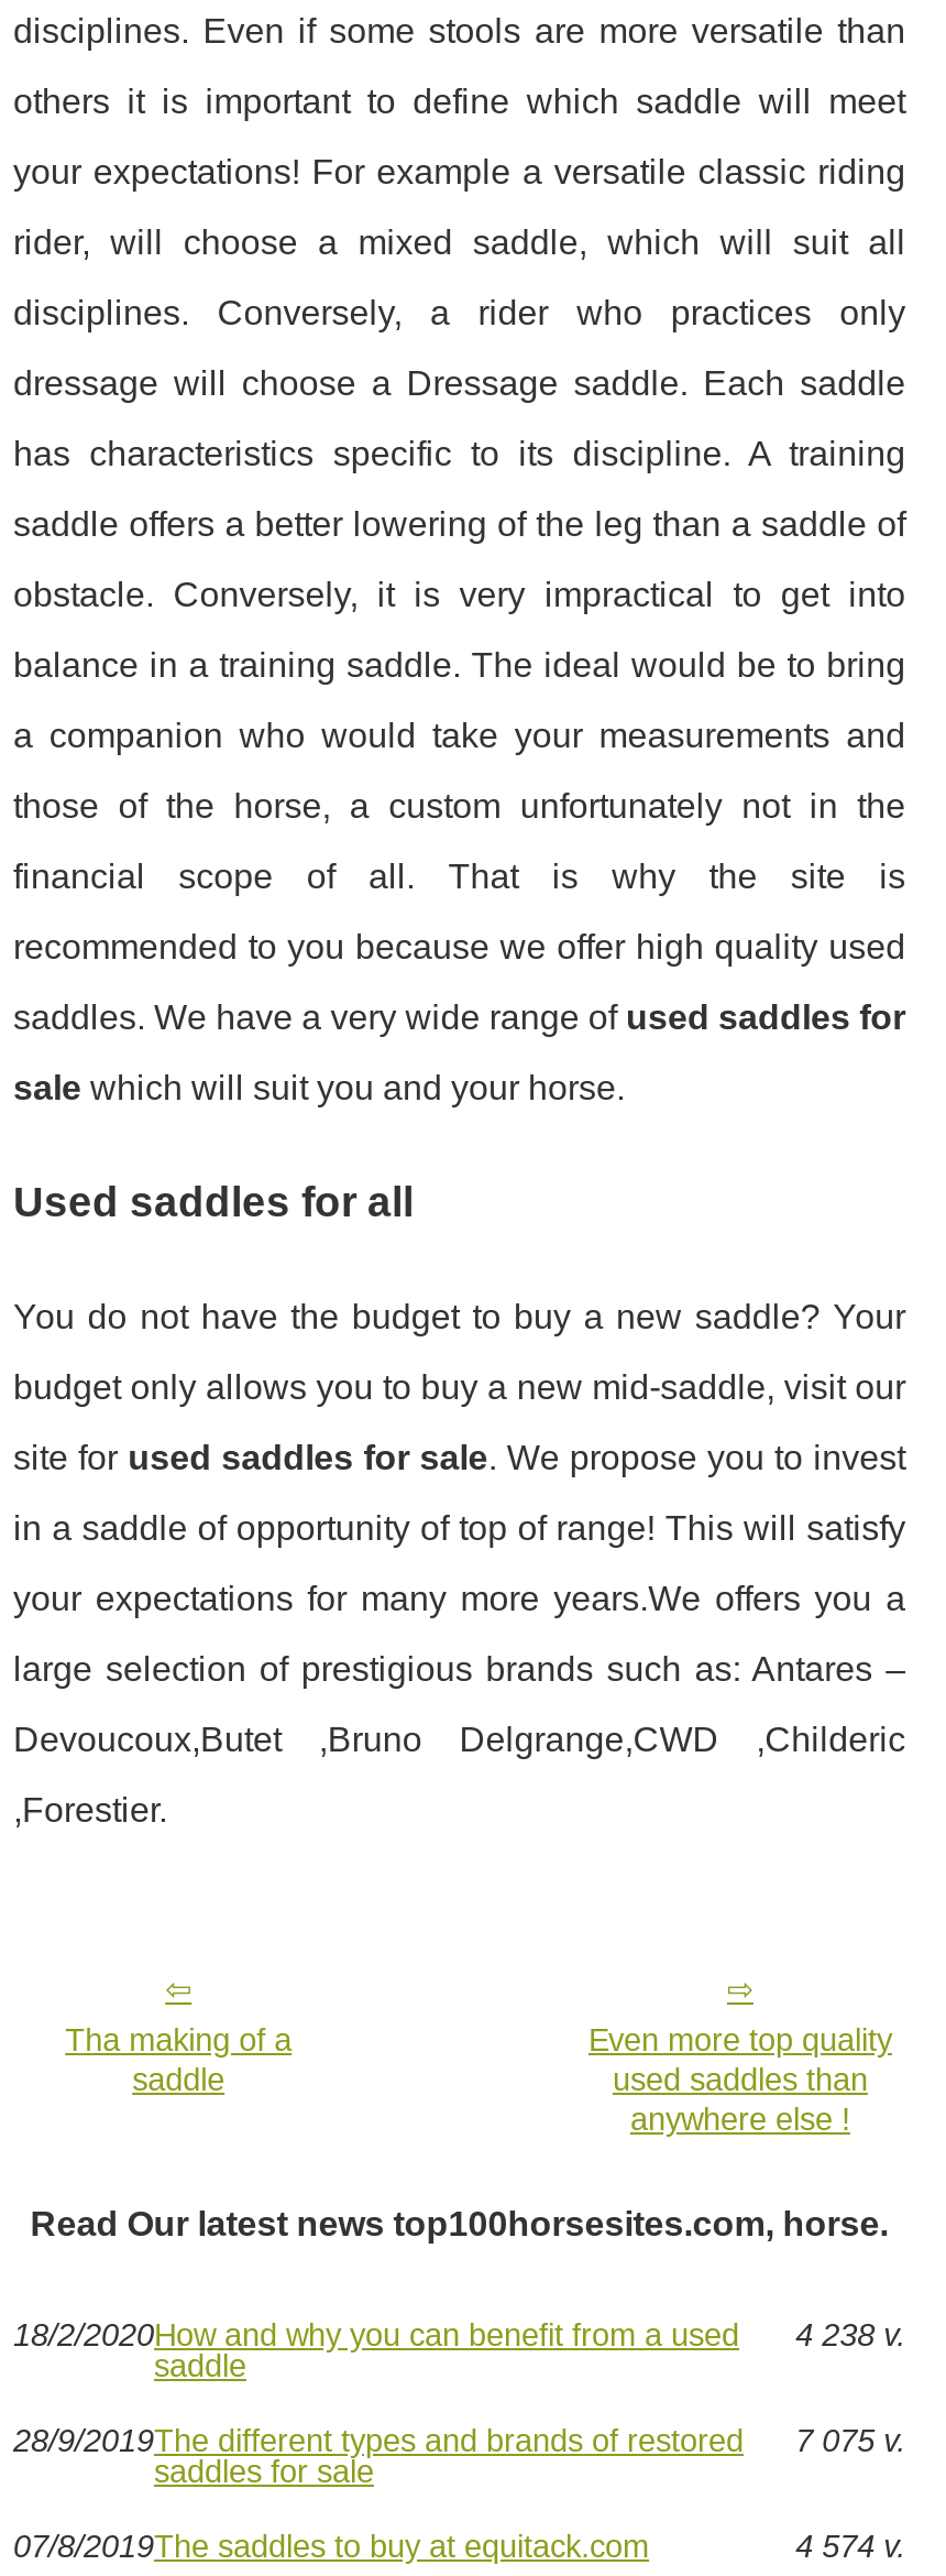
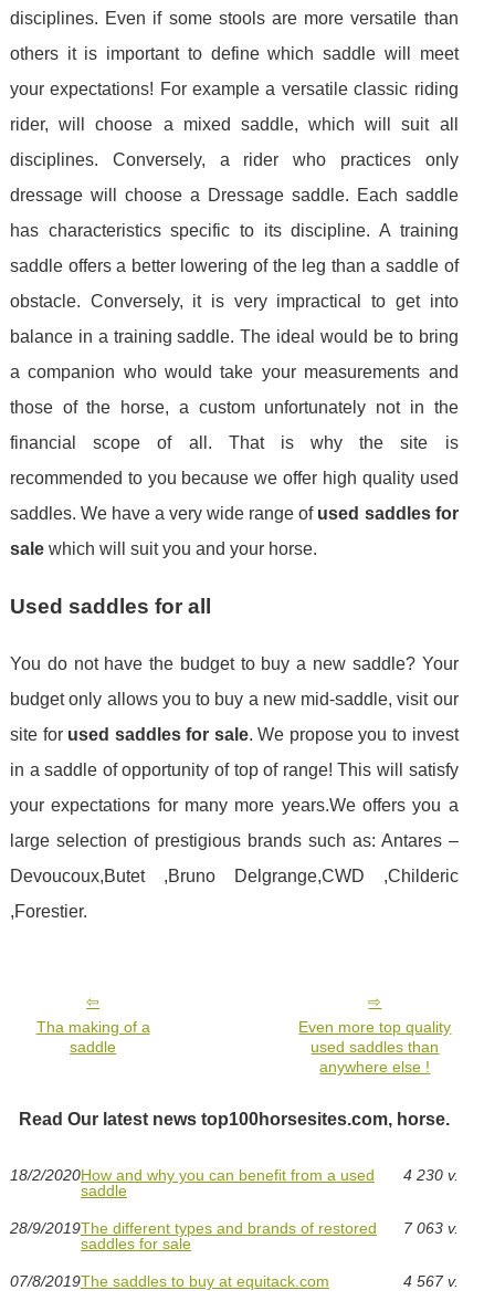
[13,2316,906,2352] 18/2/2020How and why you can benefit from a used 4 238 v. -> [10,1166,458,1183] 18/2/2020How and why you can benefit from a used 4 230 v.
[13,2422,906,2457] 28/9/2019The different types and brands of restored 7 075 v. -> [10,1219,458,1236] 28/9/2019The different types and brands of restored 7 063 v.
[796,2528,906,2563] 4 574 v. -> [403,1272,458,1290] 4 567 v.

